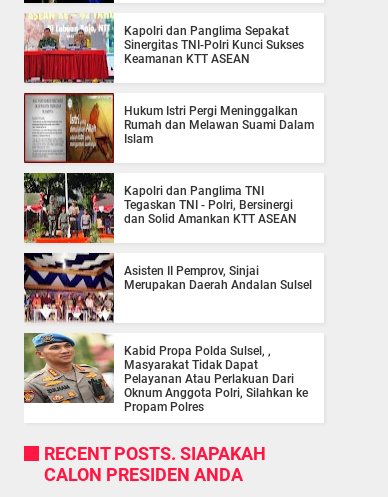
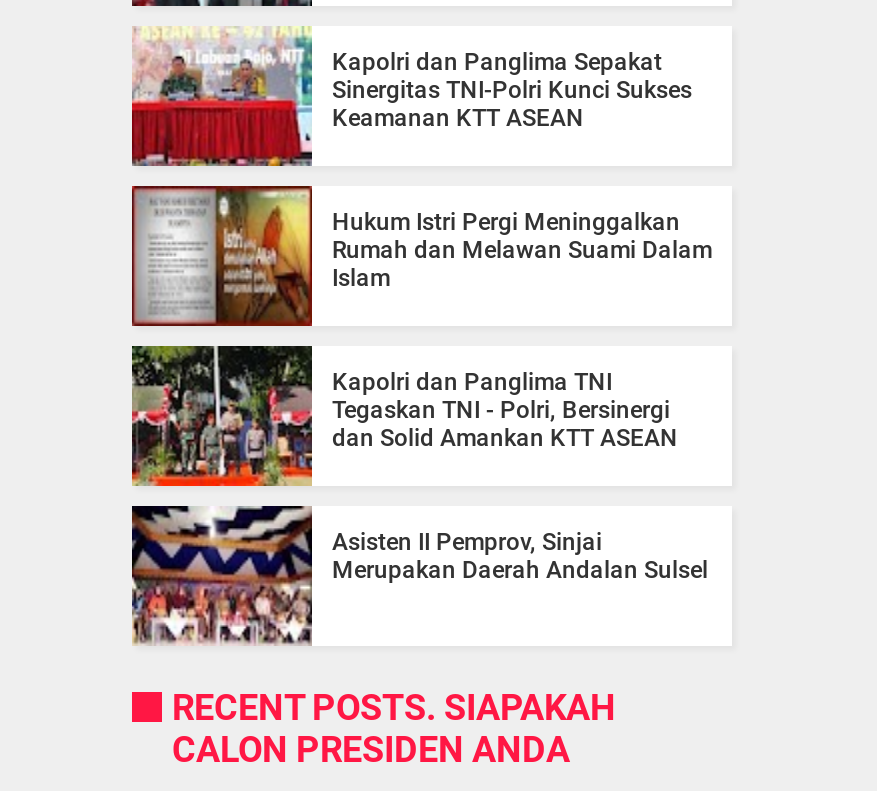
[23,332,308,414] [image] | Kabid Propa Polda Sulsel, , | Masyarakat Tidak Dapat | Pelayanan Atau Perlakuan Dari | Oknum Anggota Polri, Silahkan ke | Propam Polres -> none

